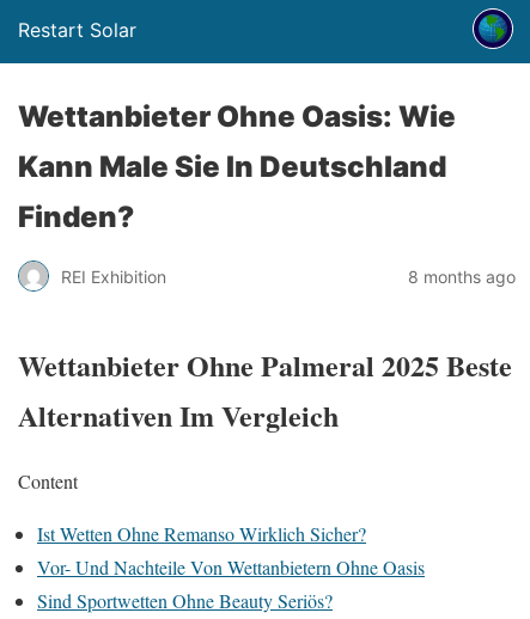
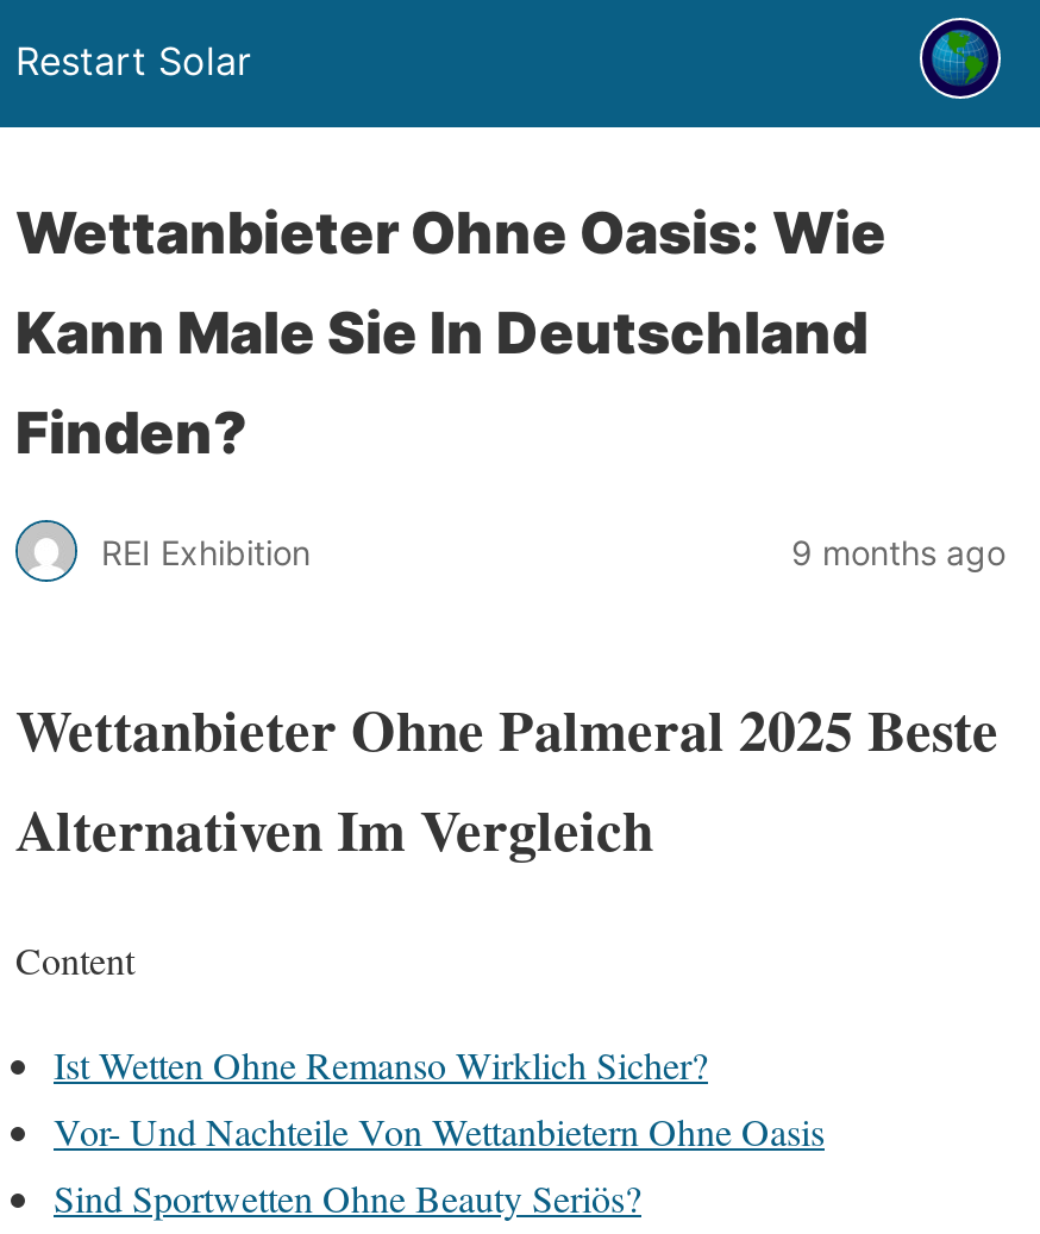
[408,266,516,286] 8 months ago -> [791,531,1005,571] 9 months ago

